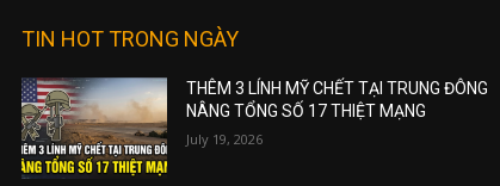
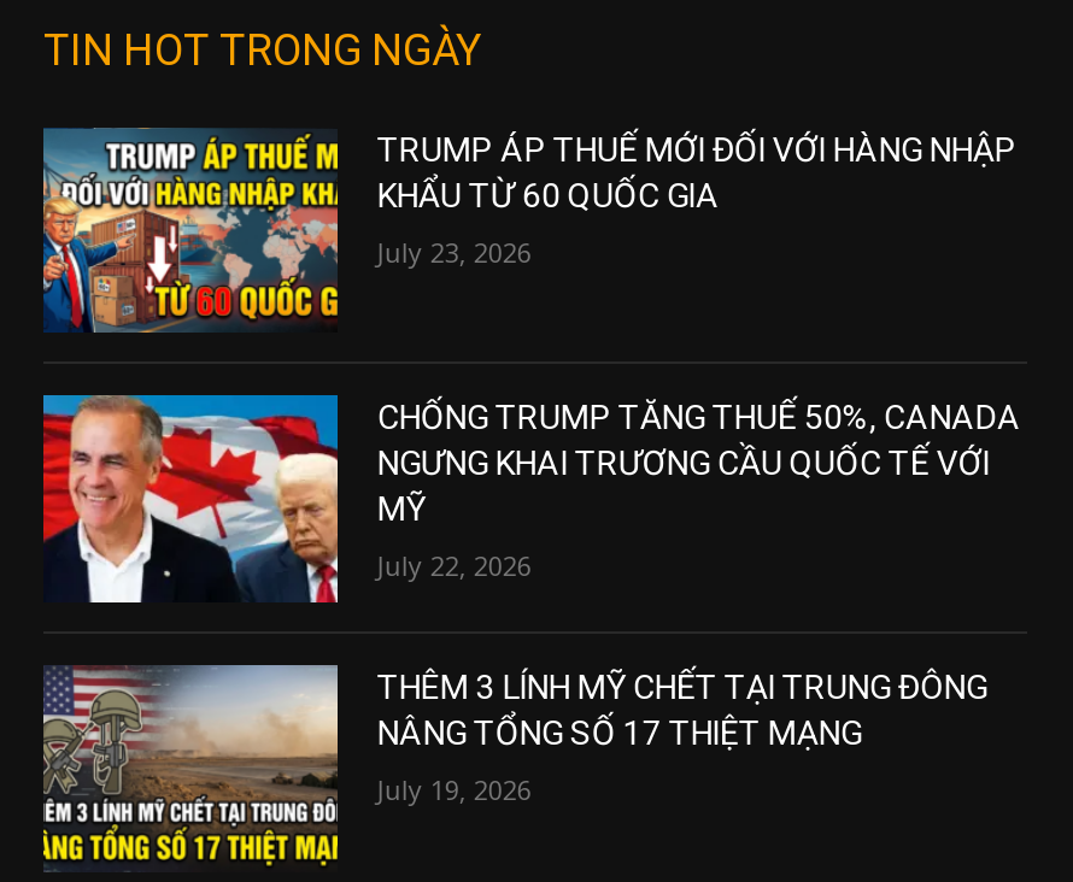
none -> [41,128,1016,335] [image] | TRUMP ÁP THUẾ MỚI ĐỐI VỚI HÀNG NHẬP | KHẨU TỪ 60 QUỐC GIA | July 23, 2026
none -> [41,393,1021,605] [image] | CHỐNG TRUMP TĂNG THUẾ 50%, CANADA | NGƯNG KHAI TRƯƠNG CẦU QUỐC TẾ VỚI | MỸ | July 22, 2026

